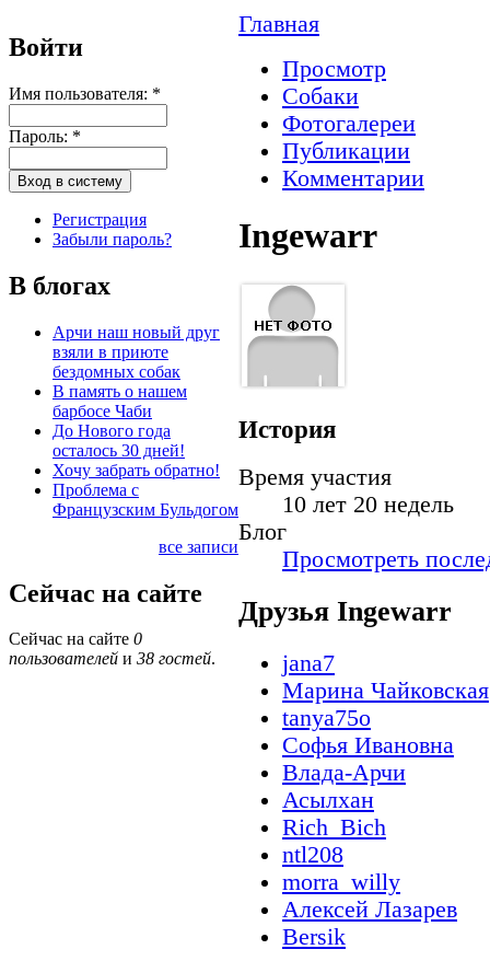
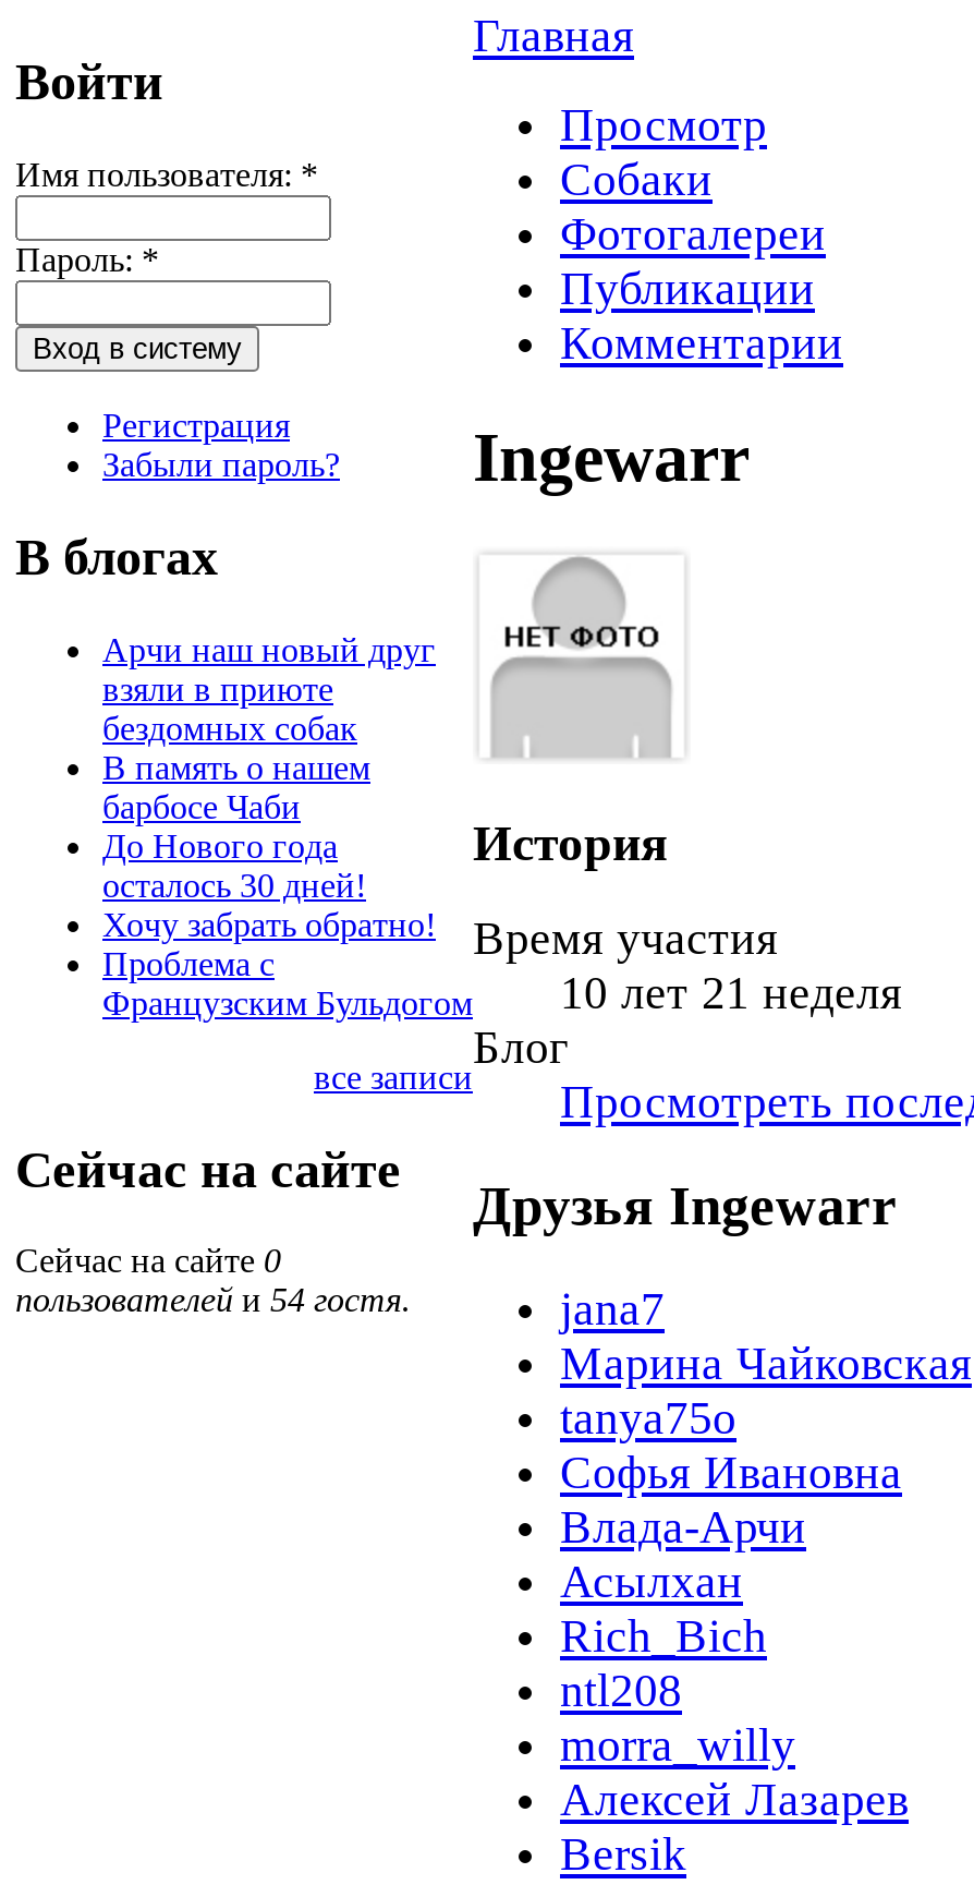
[282,492,454,518] 10 лет 20 недель -> [560,968,902,1020] 10 лет 21 неделя
[9,649,215,668] пользователей и 38 гостей. -> [15,1282,410,1319] пользователей и 54 гостя.

